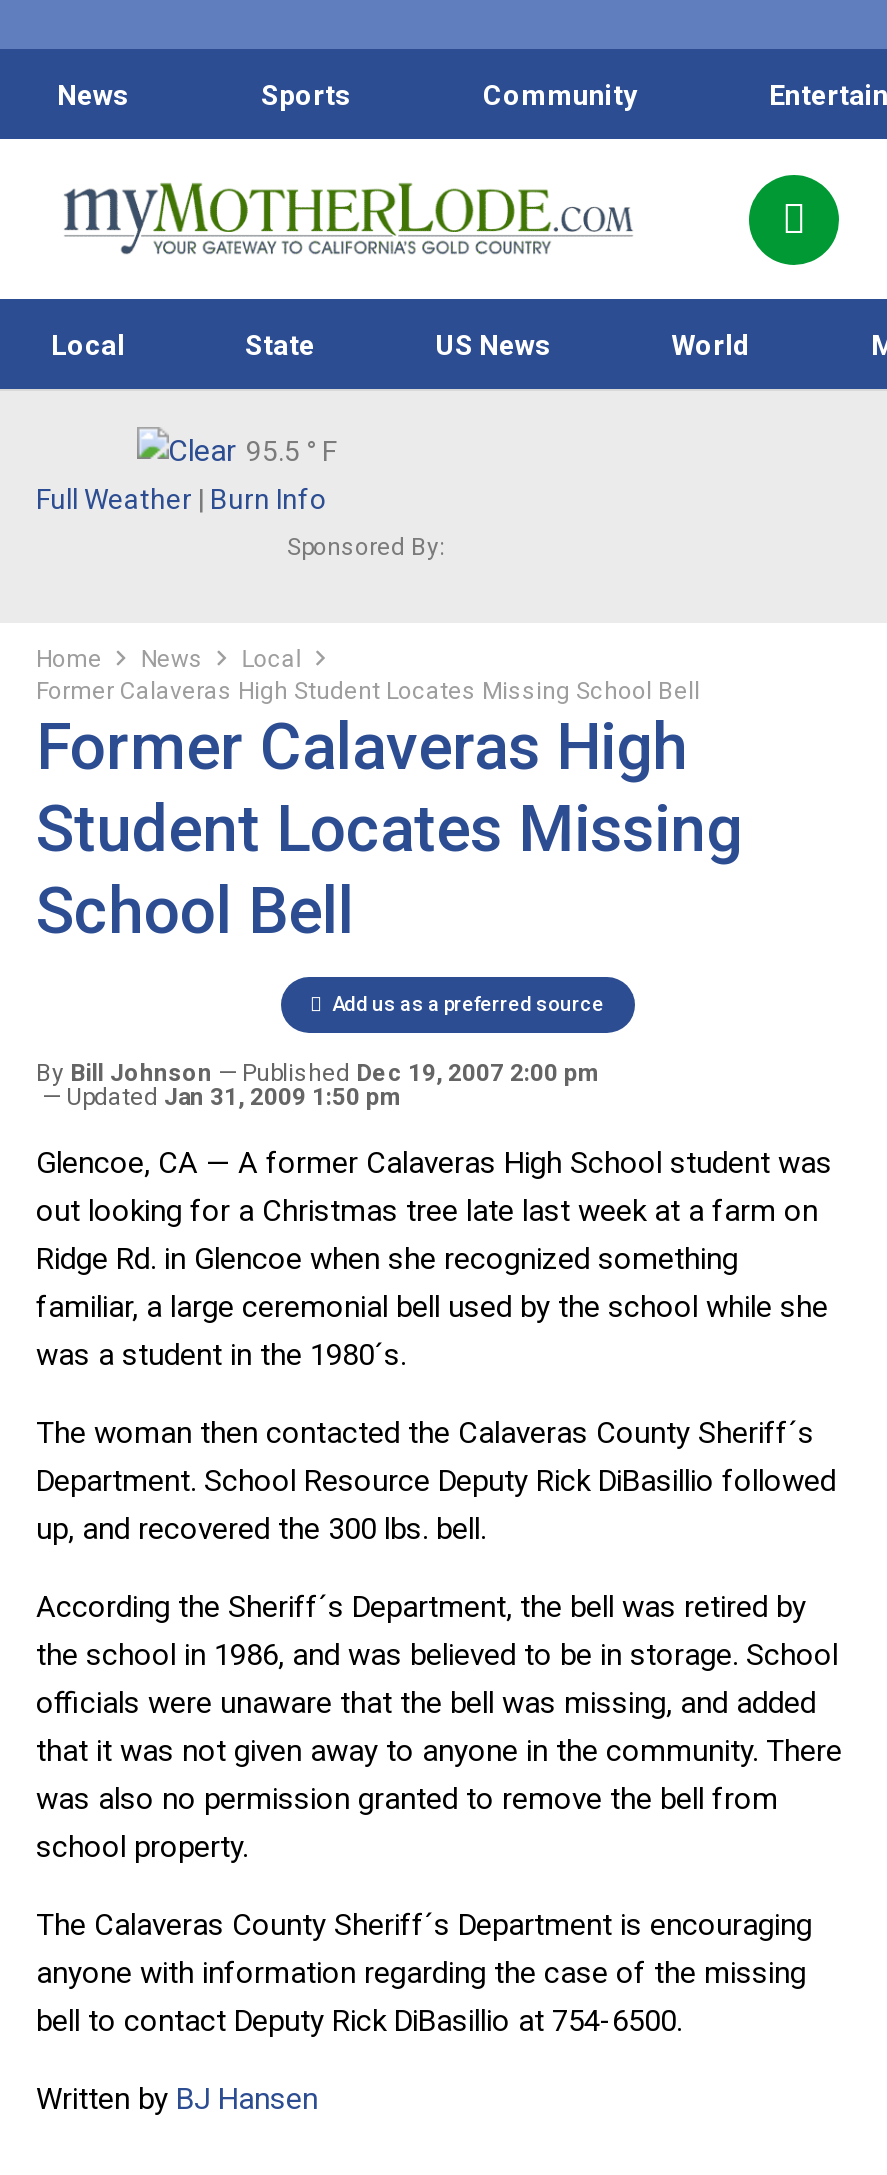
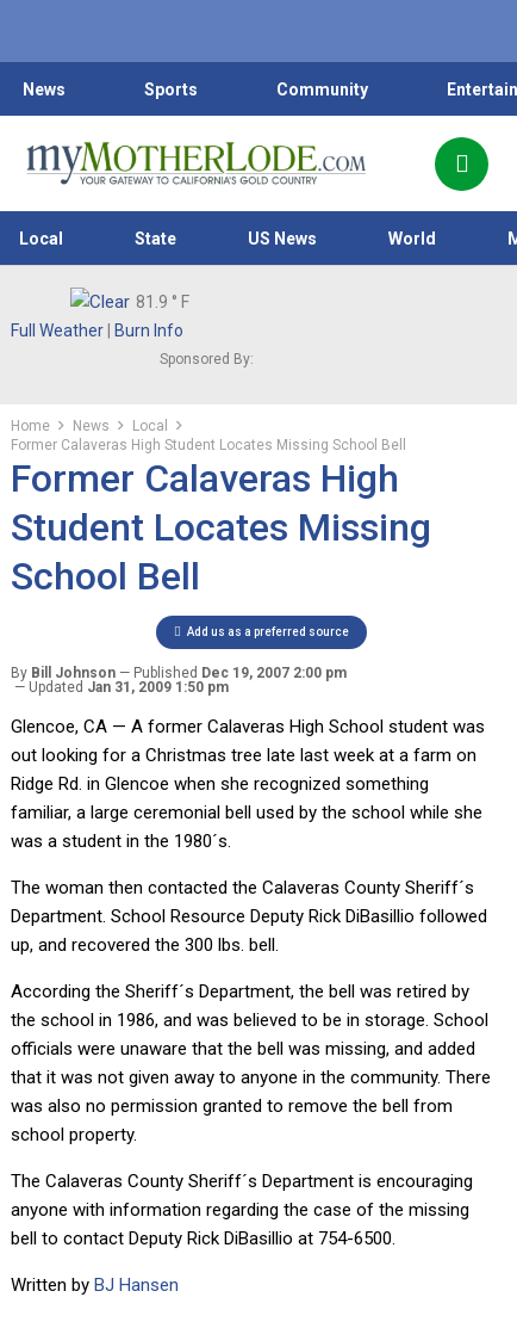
[246,435,336,467] 95.5 ° F -> [135,292,189,311] 81.9 ° F

